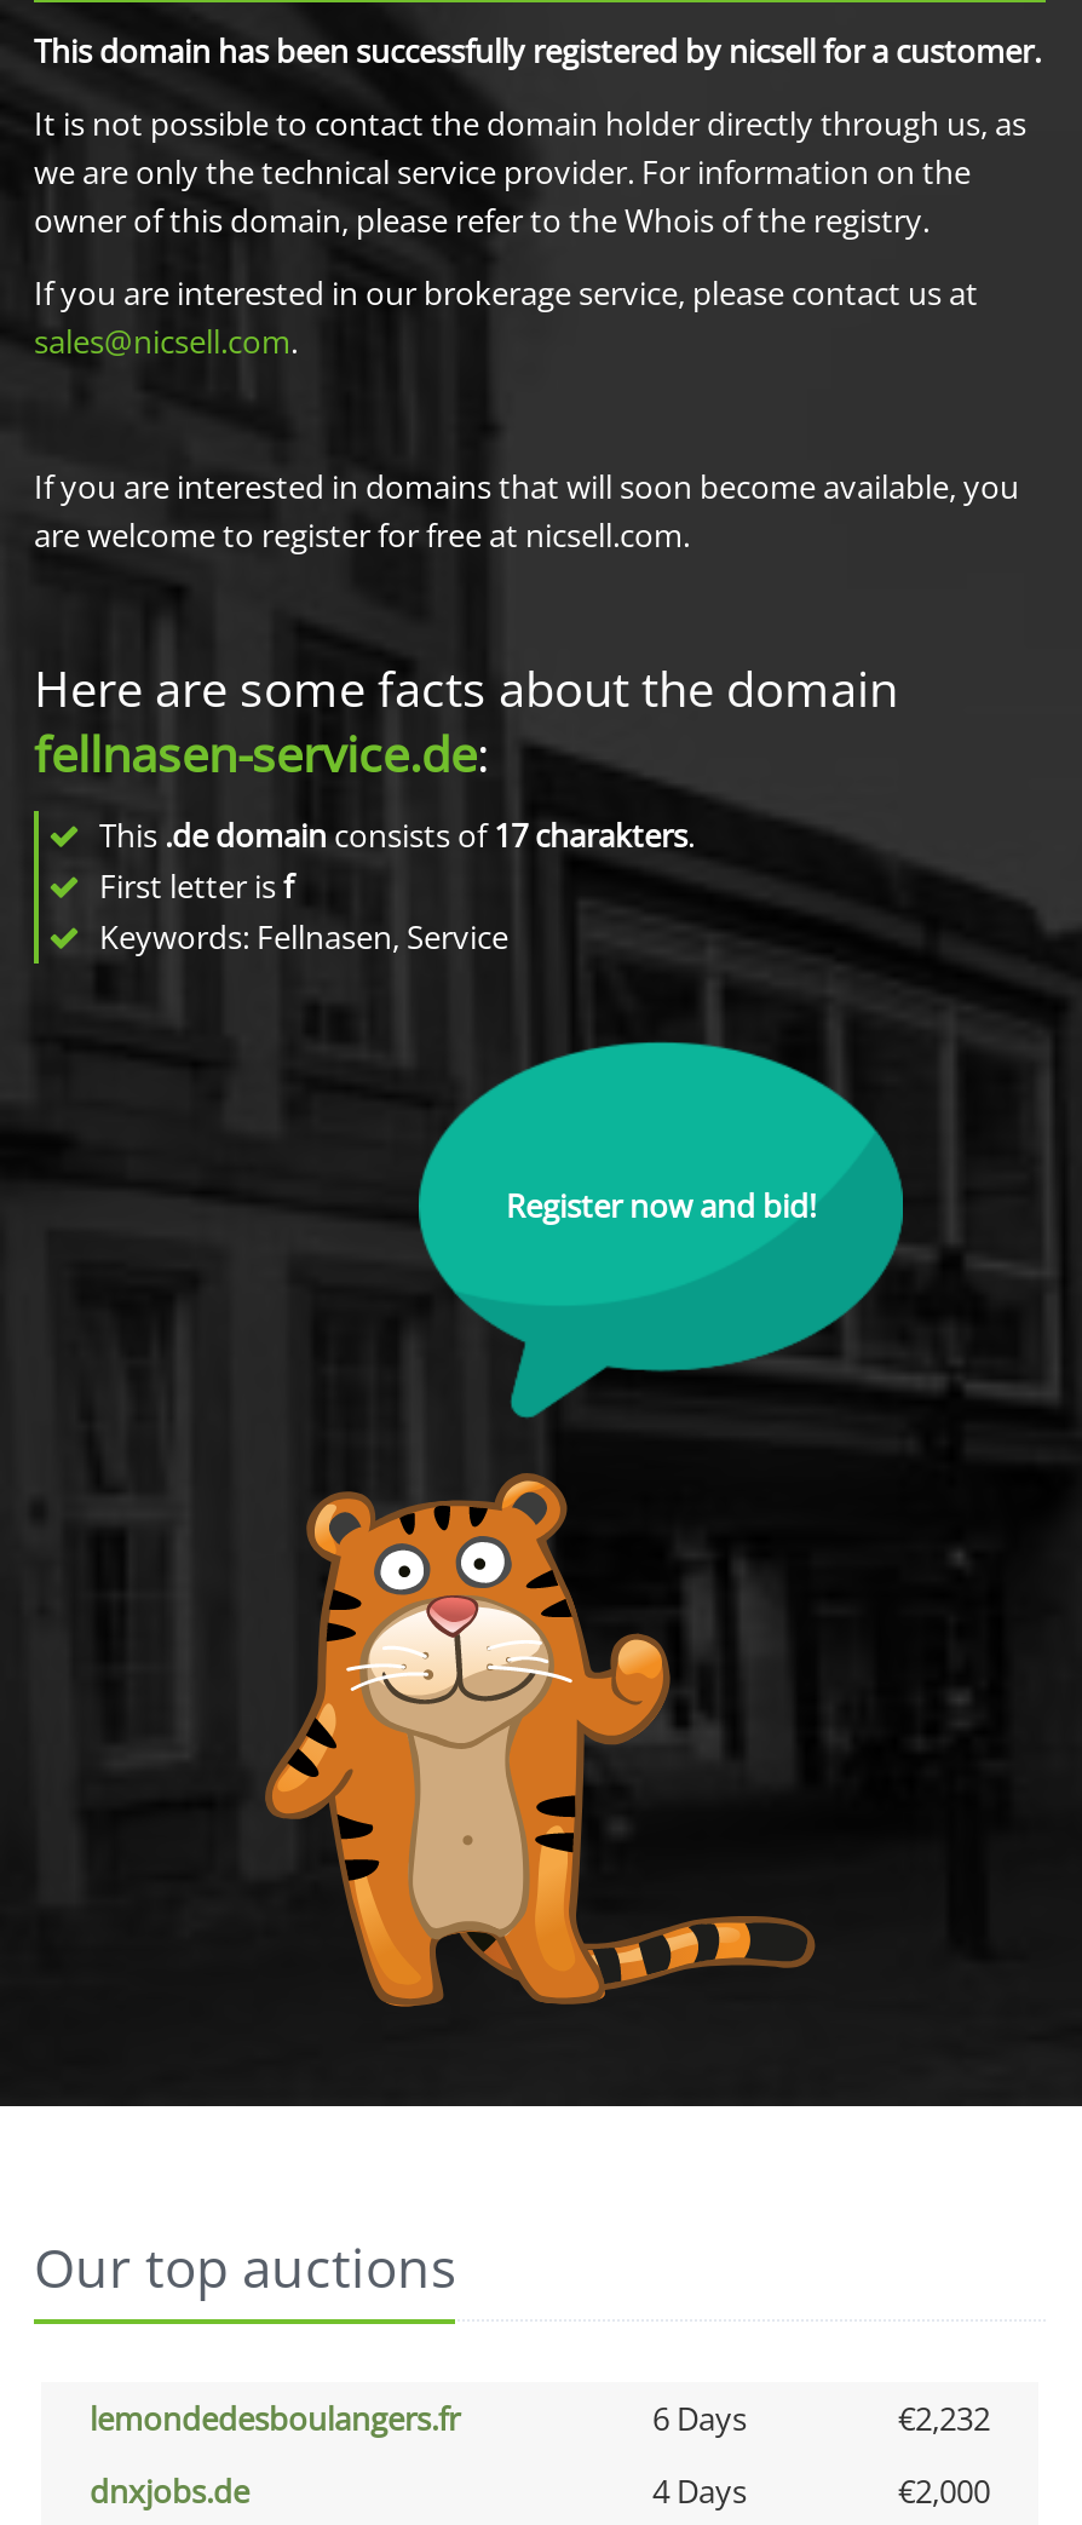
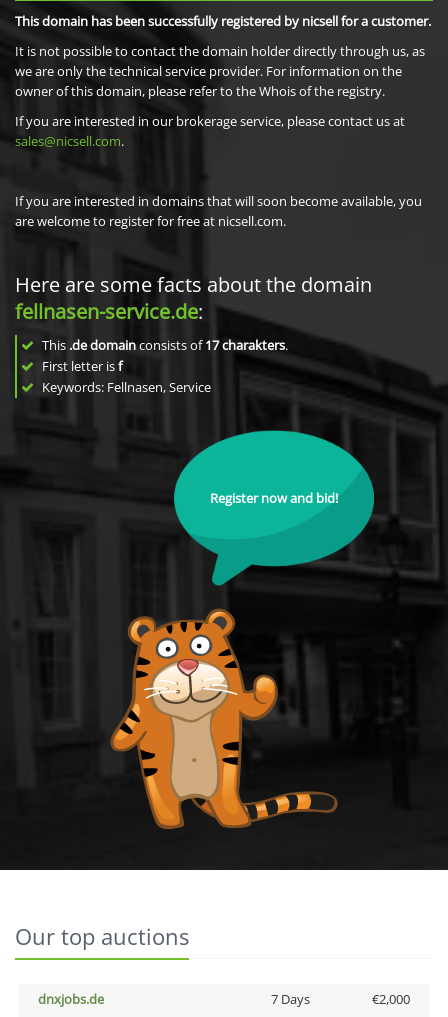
[90,2397,990,2440] lemondedesboulangers.fr | 6 Days | €2,232 -> none
[652,2469,747,2513] 4 Days -> [270,990,309,1008] 7 Days

